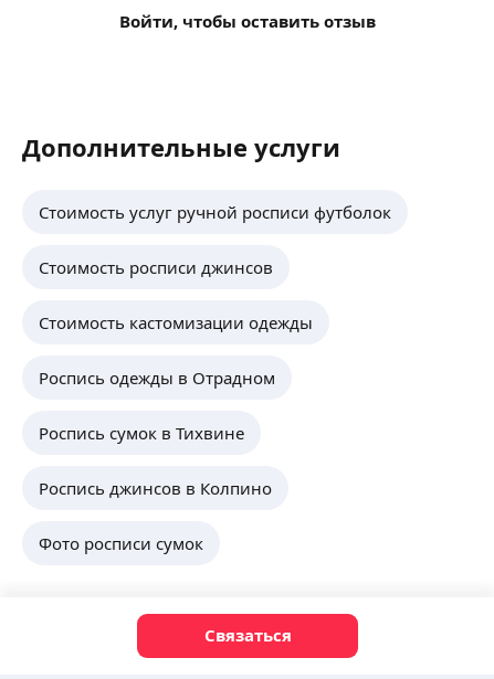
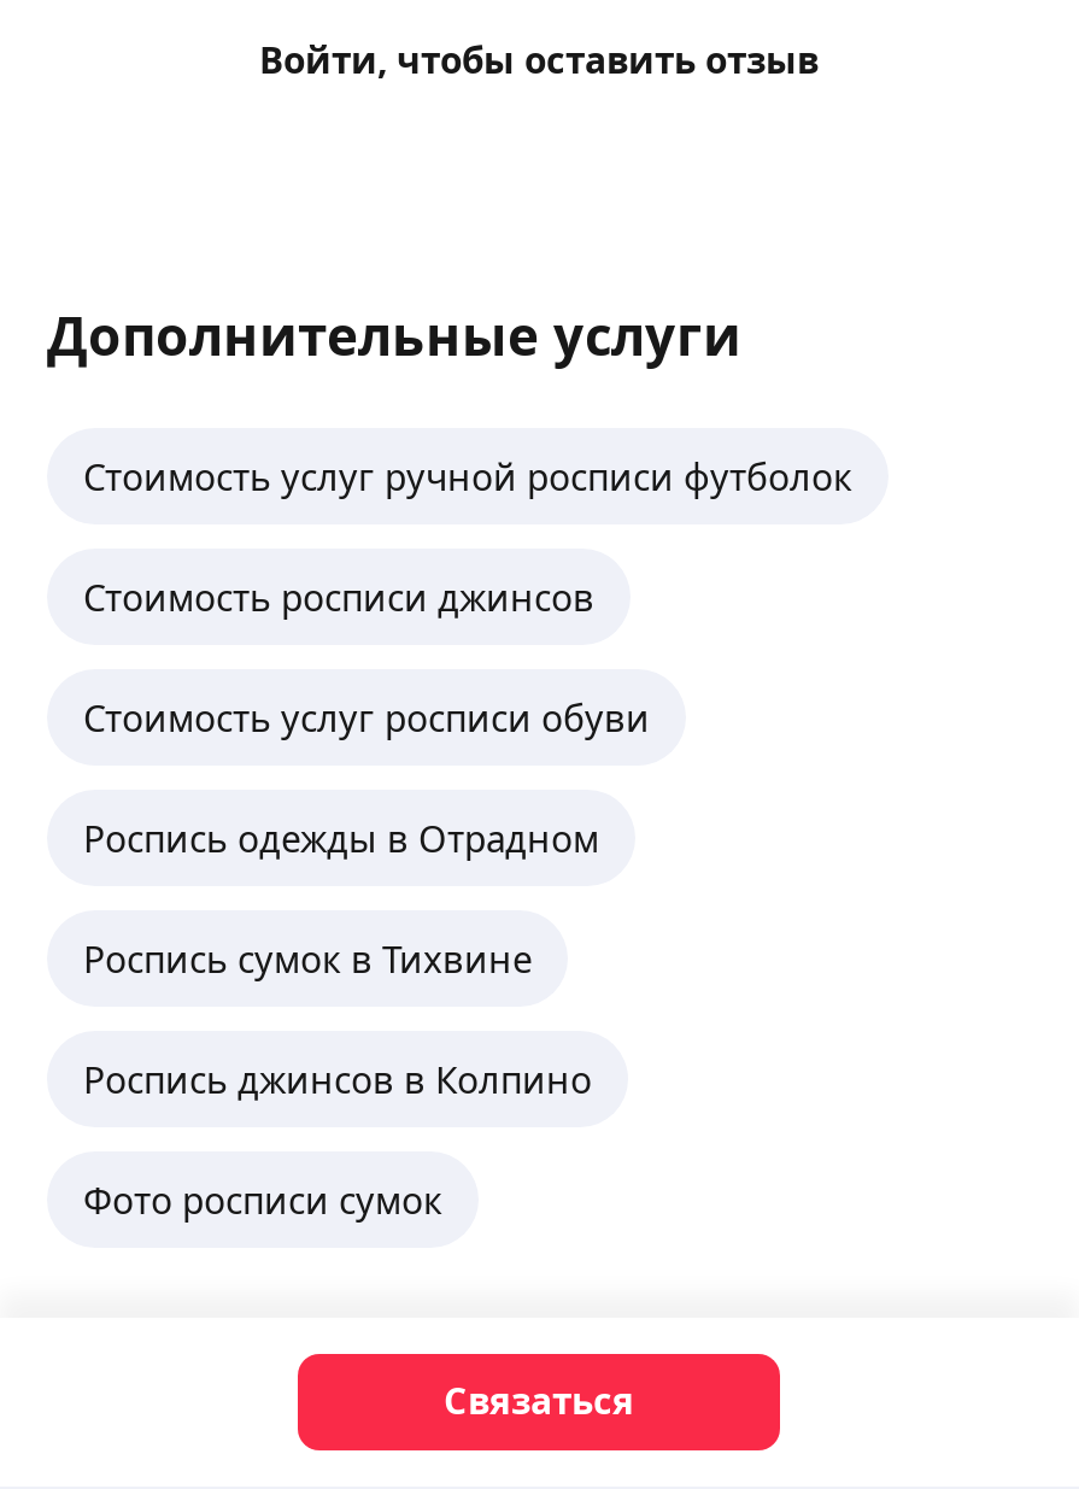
[39,311,313,333] Стоимость кастомизации одежды -> [83,692,650,740] Стоимость услуг росписи обуви

